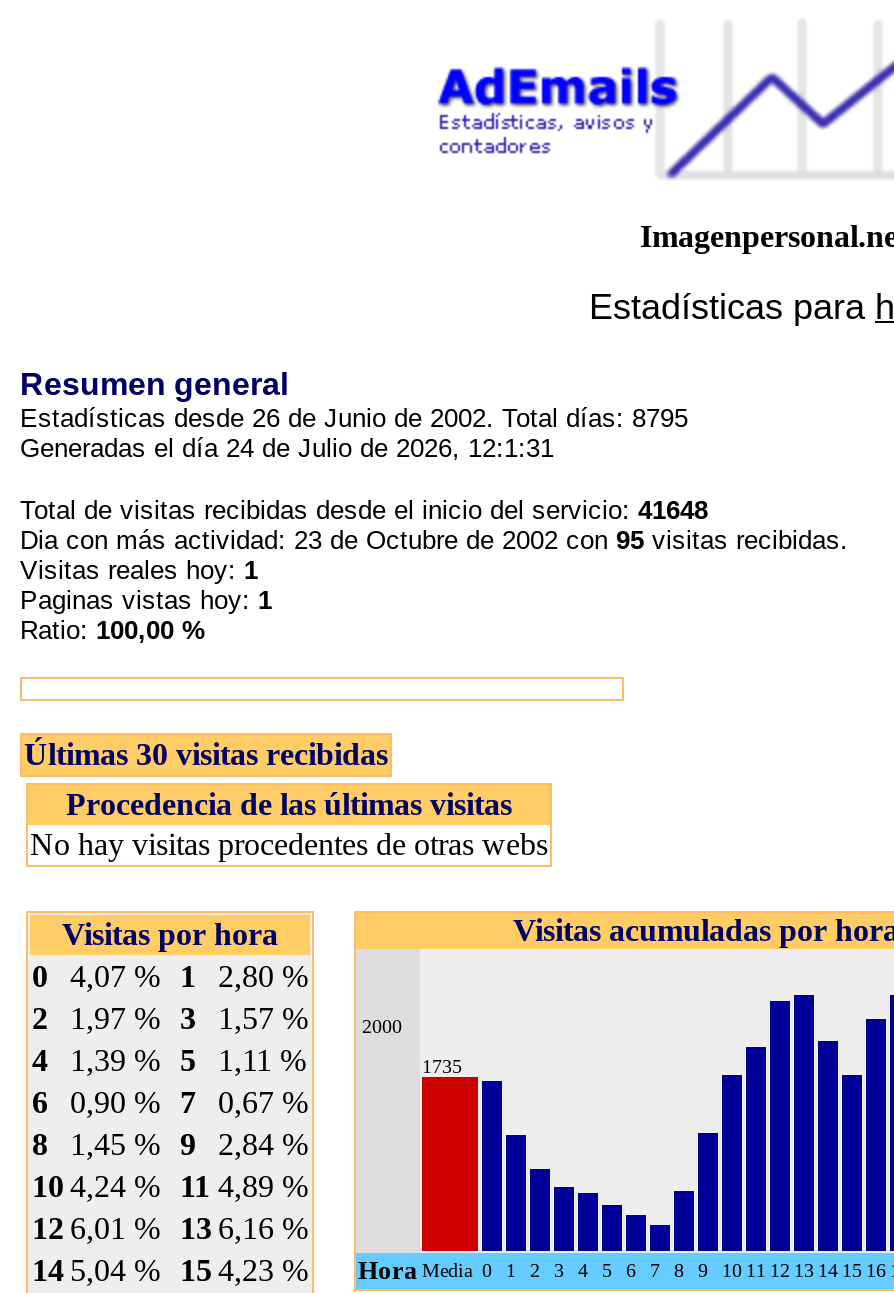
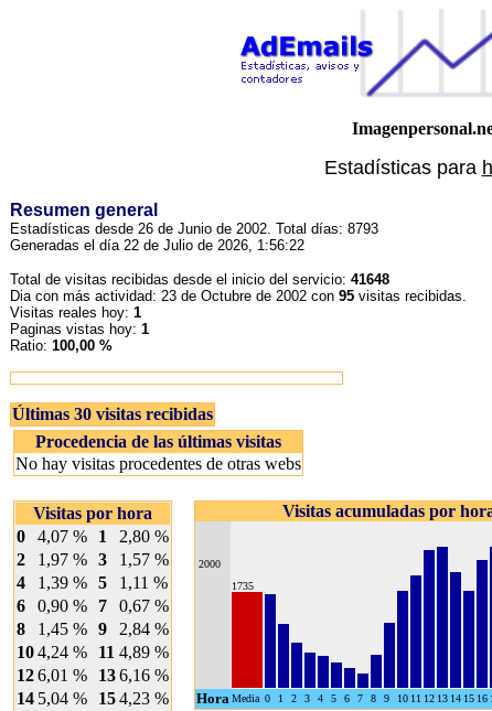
[20,403,688,433] Estadísticas desde 26 de Junio de 2002. Total días: 8795 -> [10,220,378,237] Estadísticas desde 26 de Junio de 2002. Total días: 8793
[20,433,554,463] Generadas el día 24 de Julio de 2026, 12:1:31 -> [10,237,304,254] Generadas el día 22 de Julio de 2026, 1:56:22

